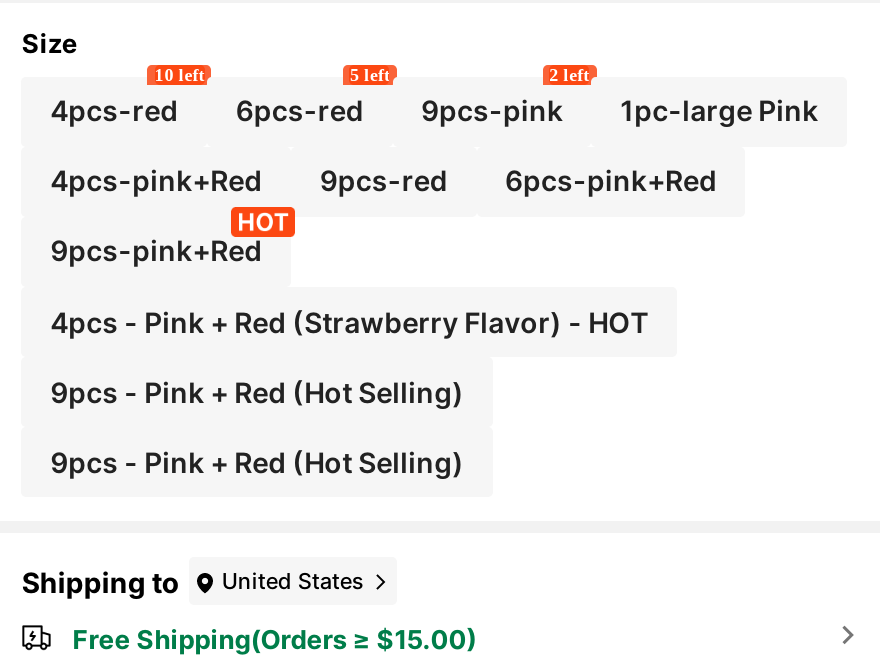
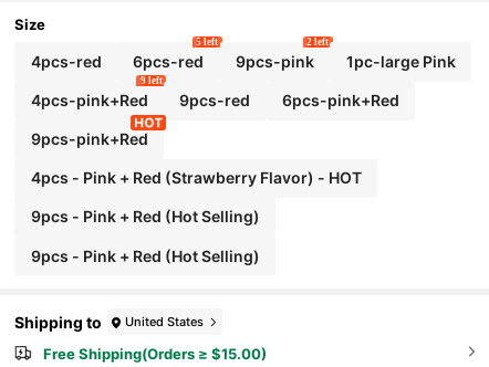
[155,65,205,85] 10 left -> none
none -> [140,75,162,86] 9 left

